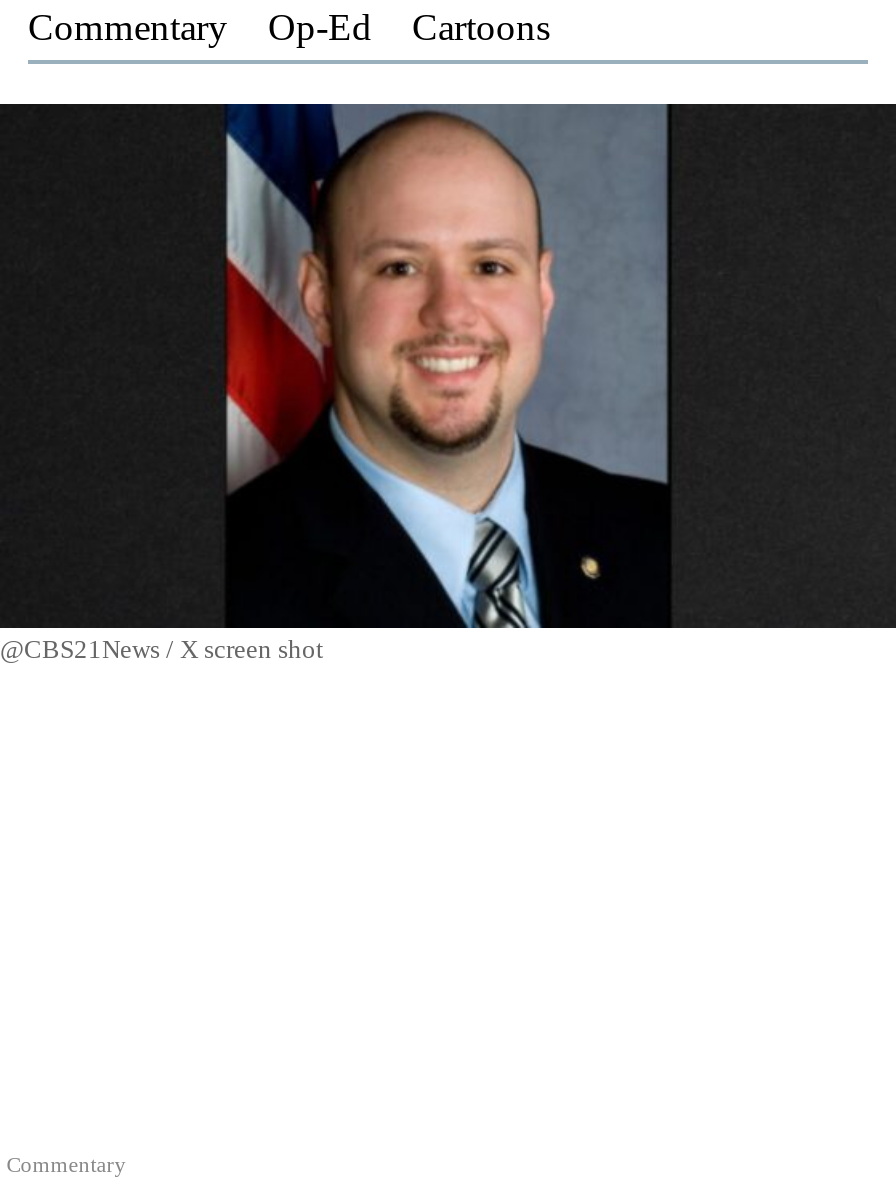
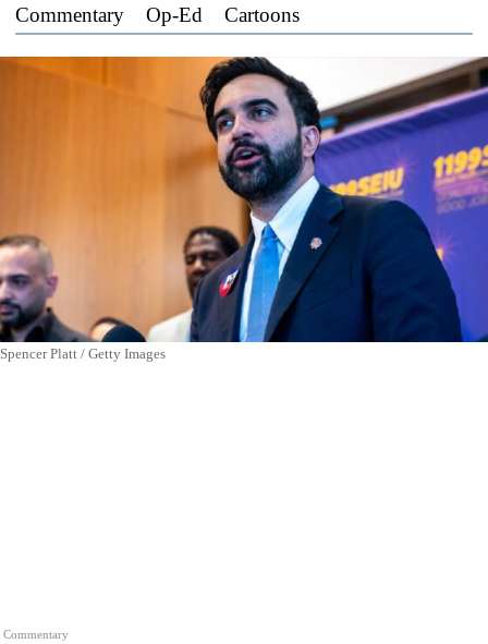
[0,102,890,664] [image] | @CBS21News / X screen shot -> [0,56,485,362] [image] | Spencer Platt / Getty Images

